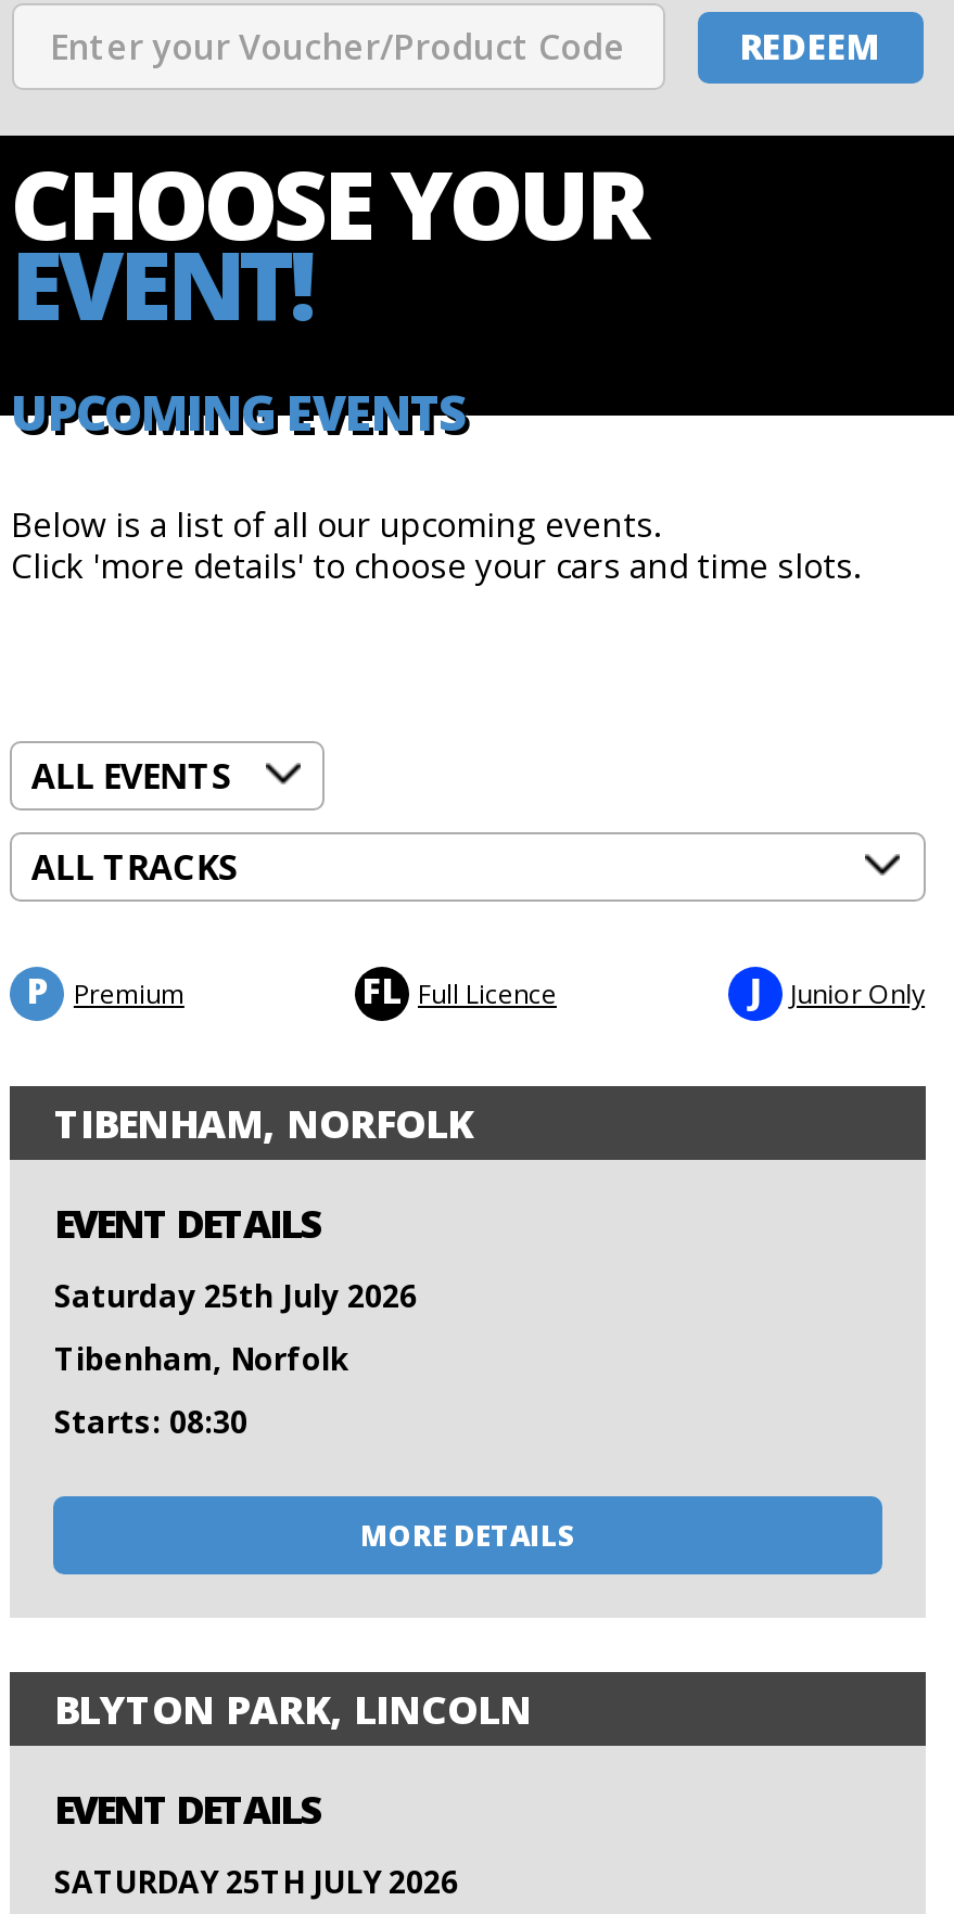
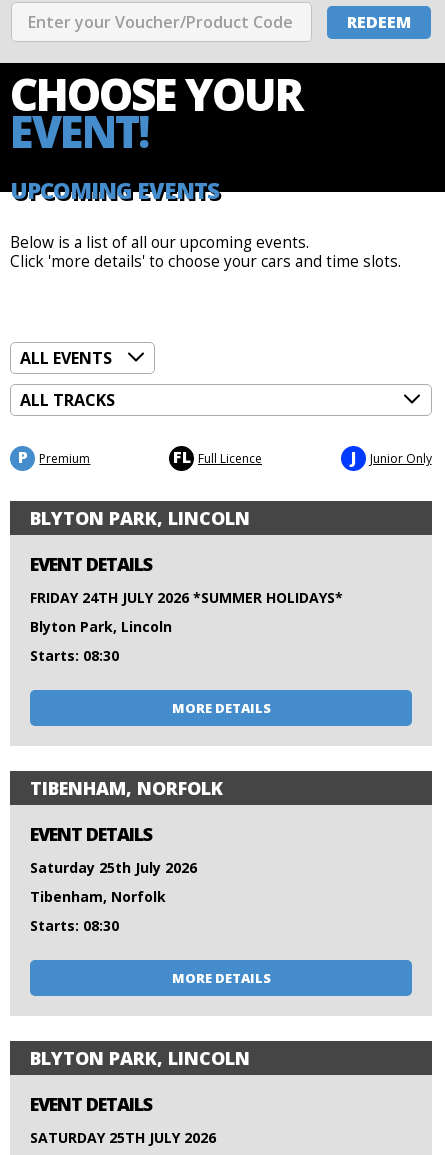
none -> [30,506,343,717] BLYTON PARK, LINCOLN | EVENT DETAILS | FRIDAY 24TH JULY 2026 *SUMMER HOLIDAYS* | Blyton Park, Lincoln | Starts: 08:30 | MORE DETAILS

